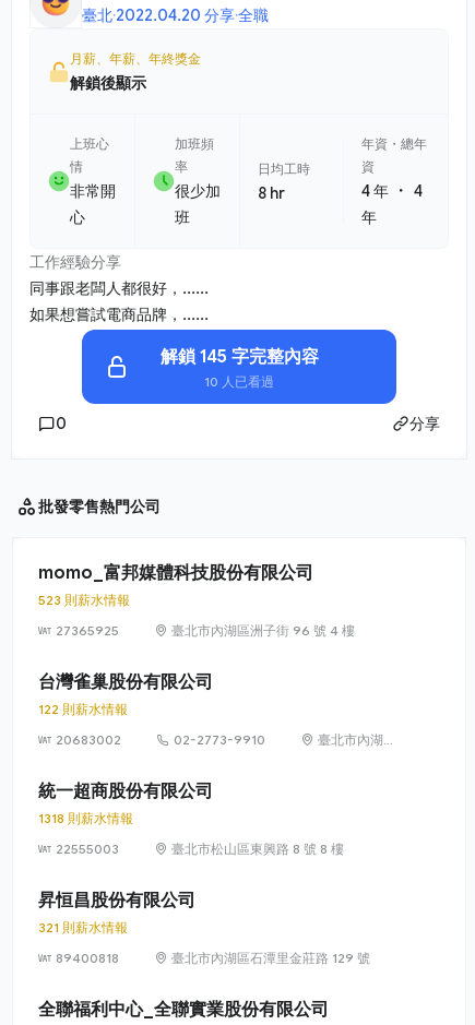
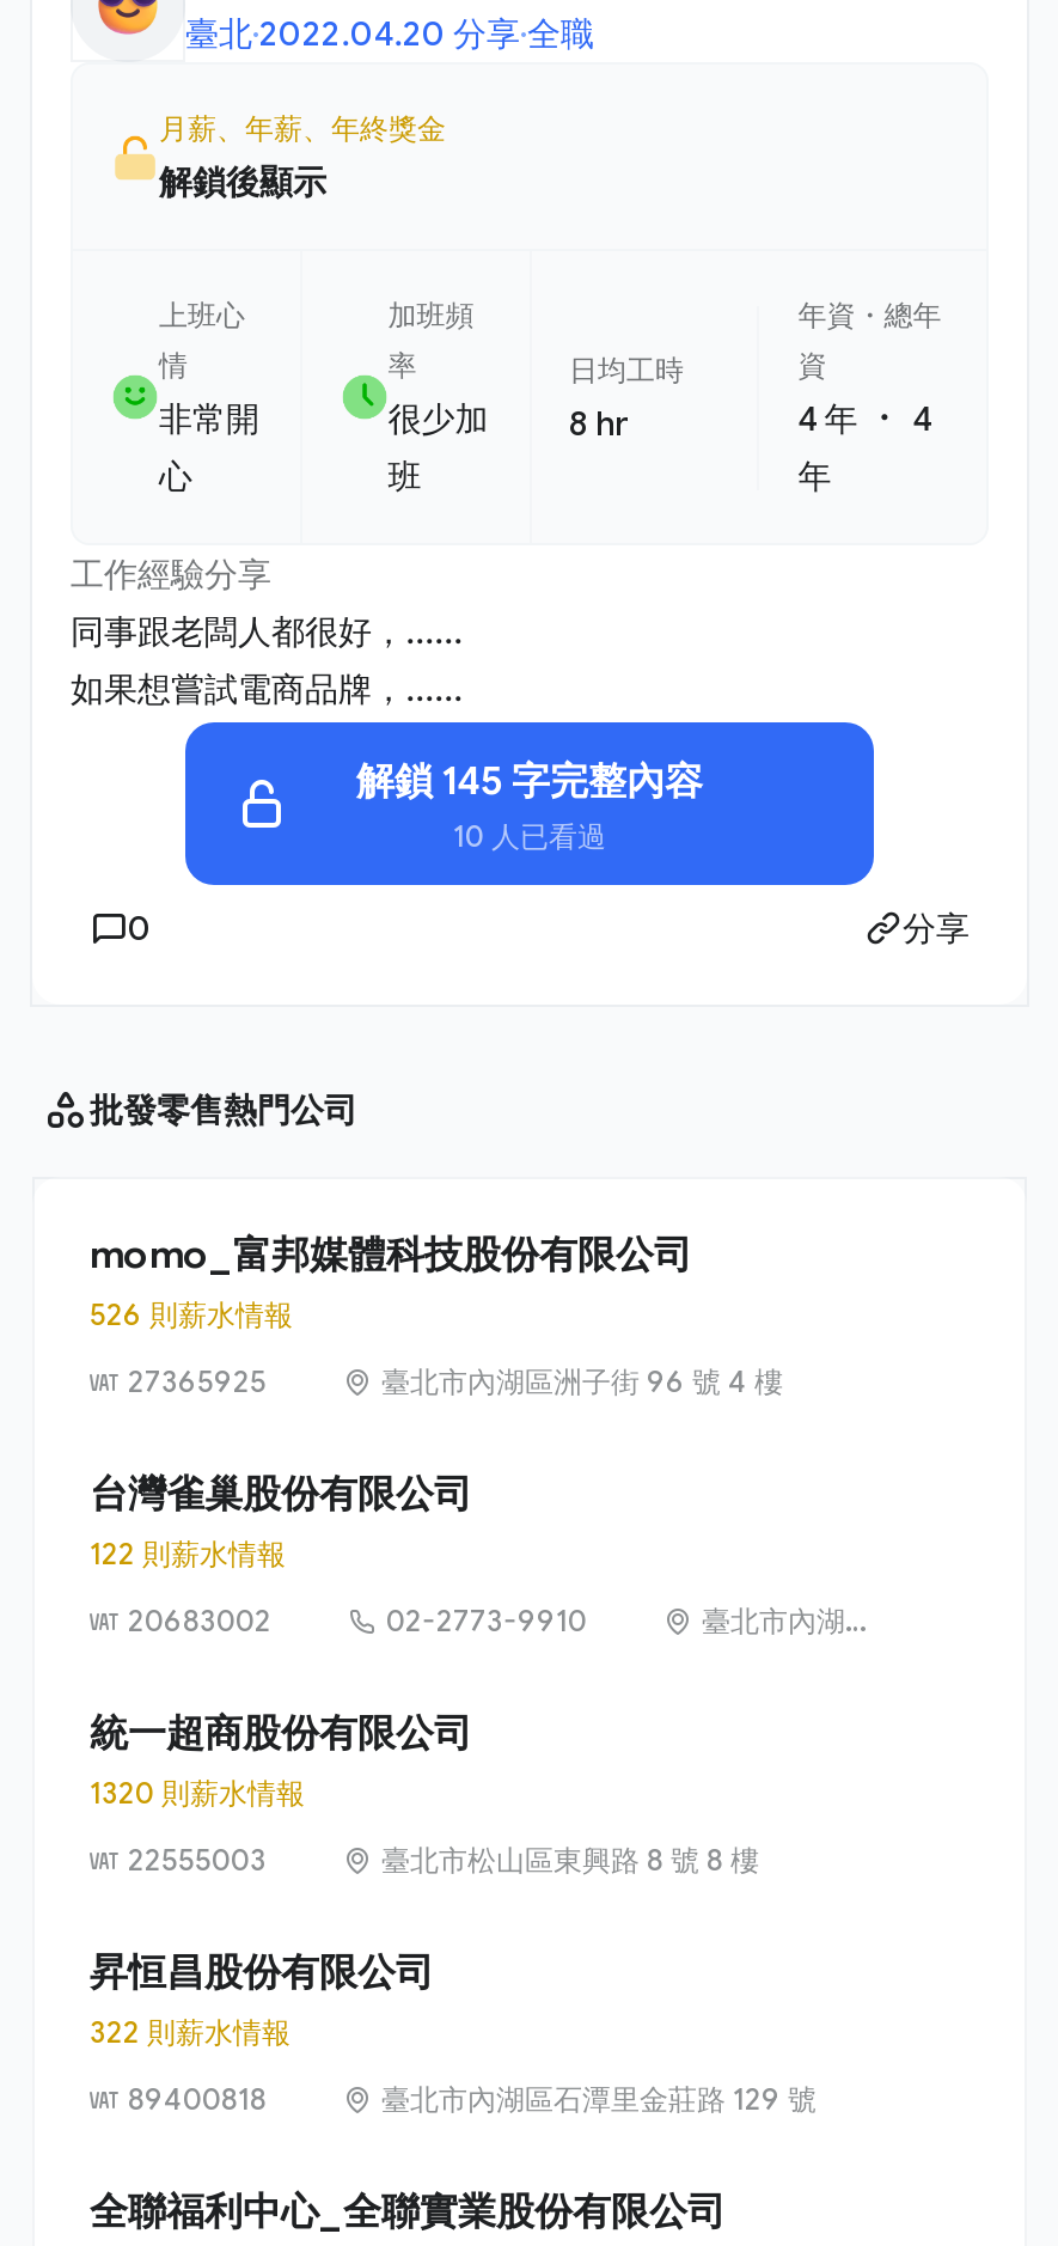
[38,592,130,608] 523 則薪水情報 -> [90,1297,293,1333] 526 則薪水情報
[38,810,133,826] 1318 則薪水情報 -> [90,1775,305,1811] 1320 則薪水情報
[38,919,128,936] 321 則薪水情報 -> [90,2014,291,2050] 322 則薪水情報

